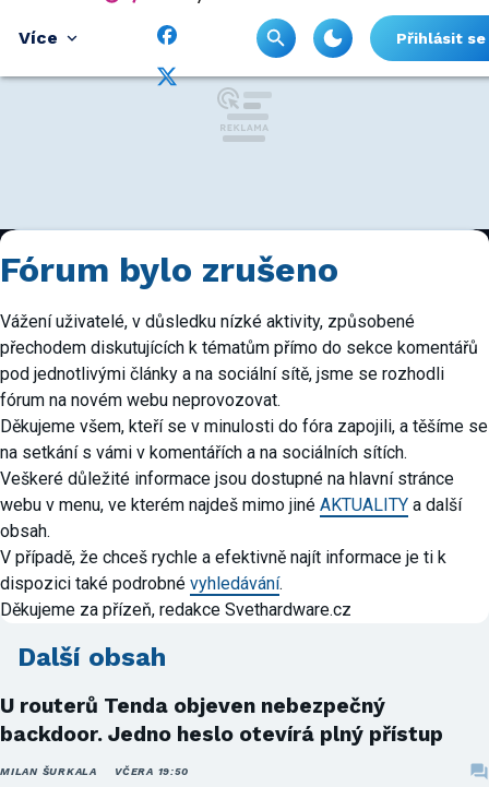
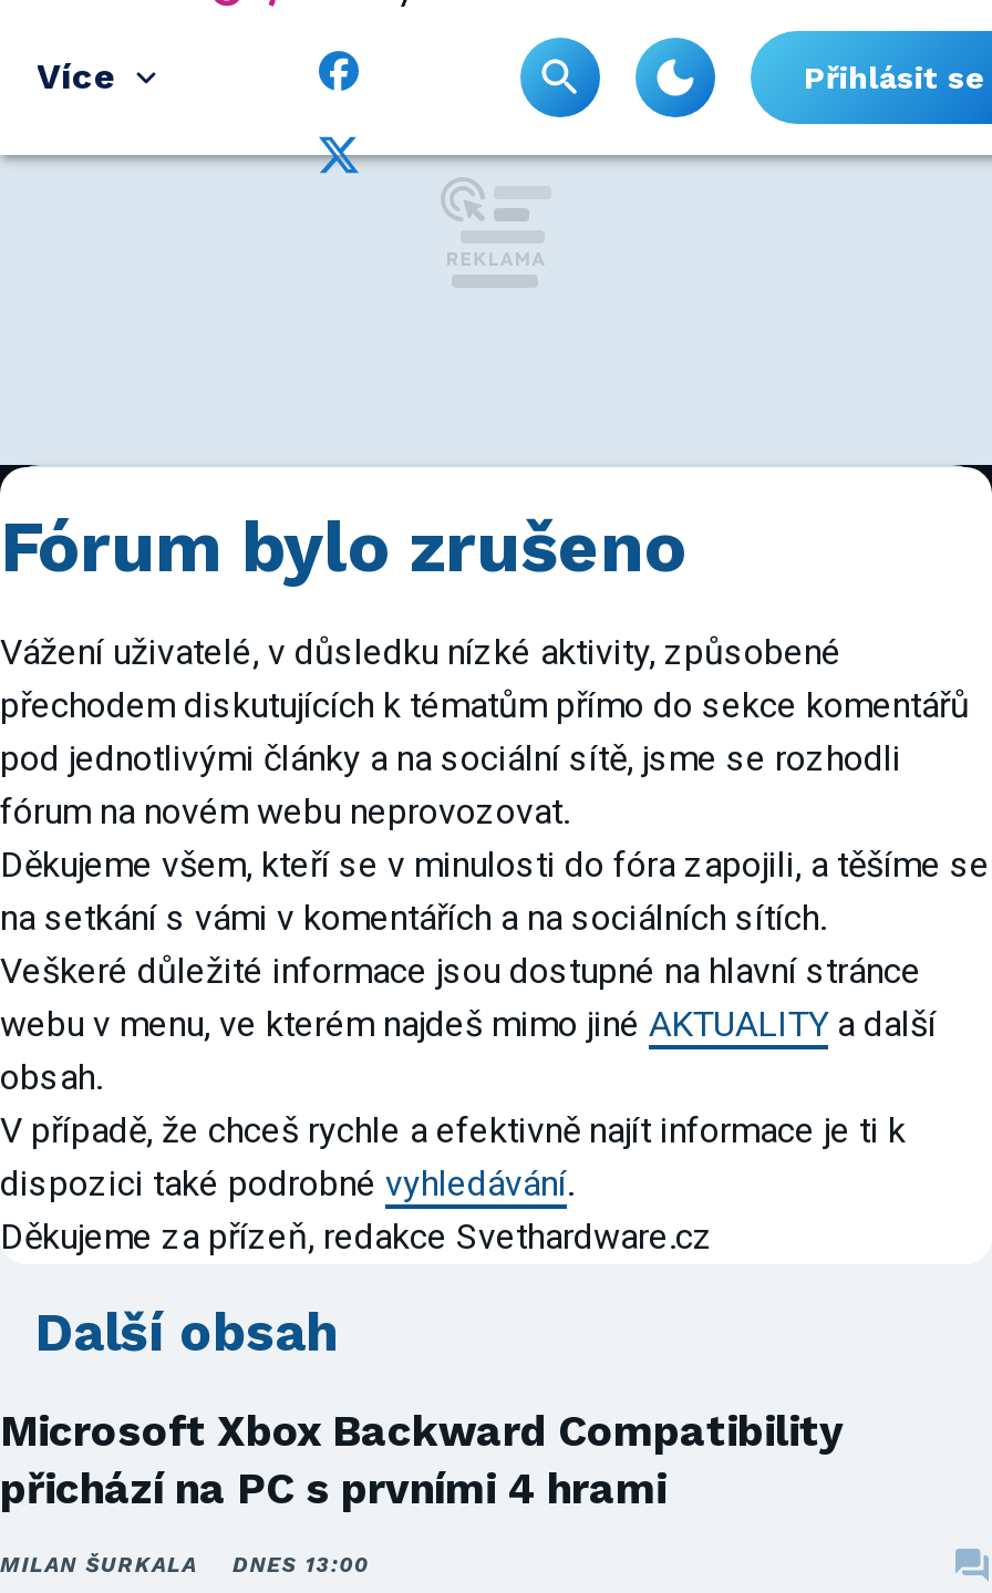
[0,693,443,747] U routerů Tenda objeven nebezpečný | backdoor. Jedno heslo otevírá plný přístup -> [0,1406,844,1514] Microsoft Xbox Backward Compatibility | přichází na PC s prvními 4 hrami
[0,765,188,777] MILAN ŠURKALA VČERA 19:50 -> [0,1552,369,1576] MILAN ŠURKALA DNES 13:00

